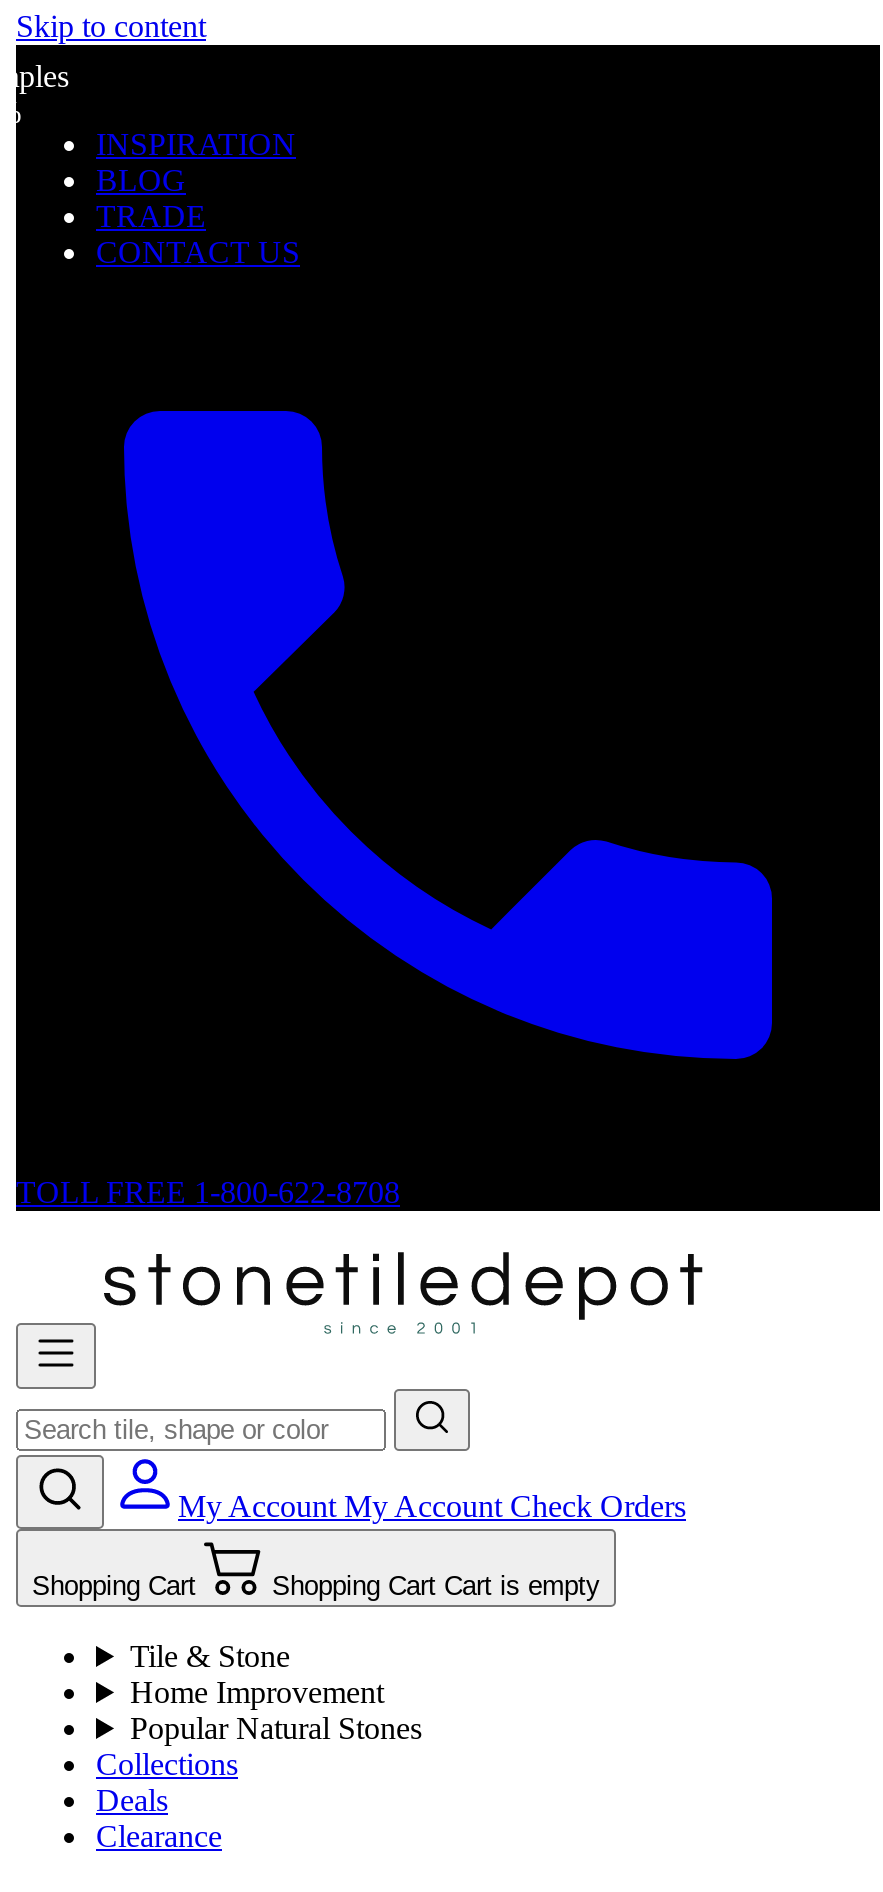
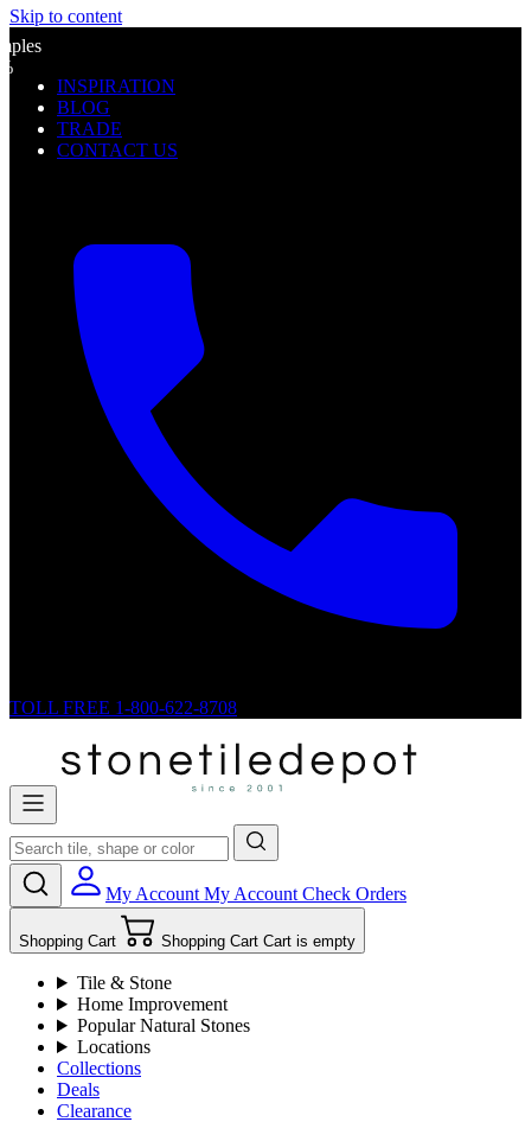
none -> [77,1037,150,1057] Locations

